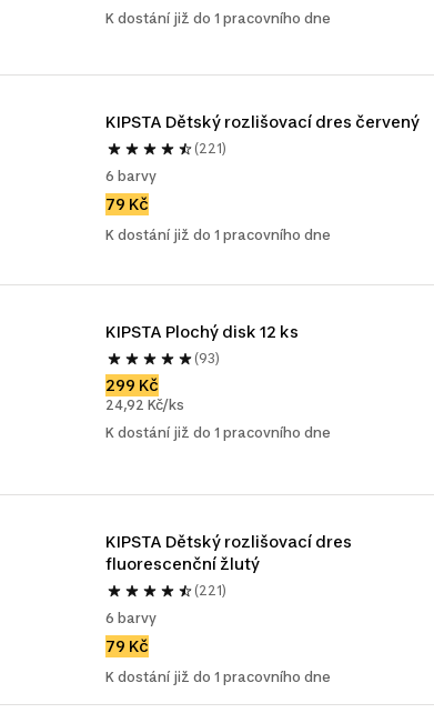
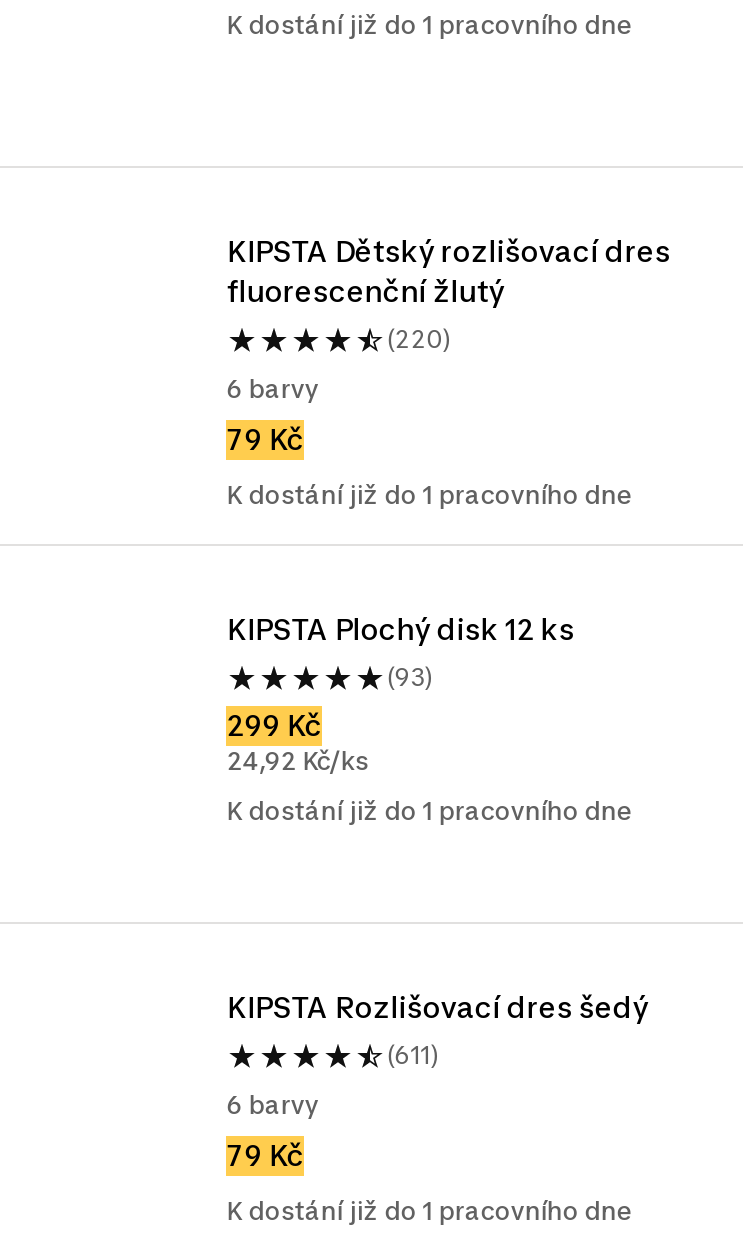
[106,112,420,131] KIPSTA Dětský rozlišovací dres červený -> none
[195,140,227,157] (221) -> [387,324,451,354] (220)
moved [106,168,331,243] -> [227,374,633,510]: 6 barvy | 79 Kč | K dostání již do 1 pracovního dne
moved [106,322,331,441] -> [227,612,633,826]: KIPSTA Plochý disk 12 ks | (93) | 299 Kč | 24,92 Kč/ks | K dostání již do 1 pracovního dne
none -> [227,990,649,1024] KIPSTA Rozlišovací dres šedý
moved [106,532,352,573] -> [227,234,671,308]: KIPSTA Dětský rozlišovací dres | fluorescenční žlutý
[195,582,227,599] (221) -> [387,1040,439,1070] (611)

